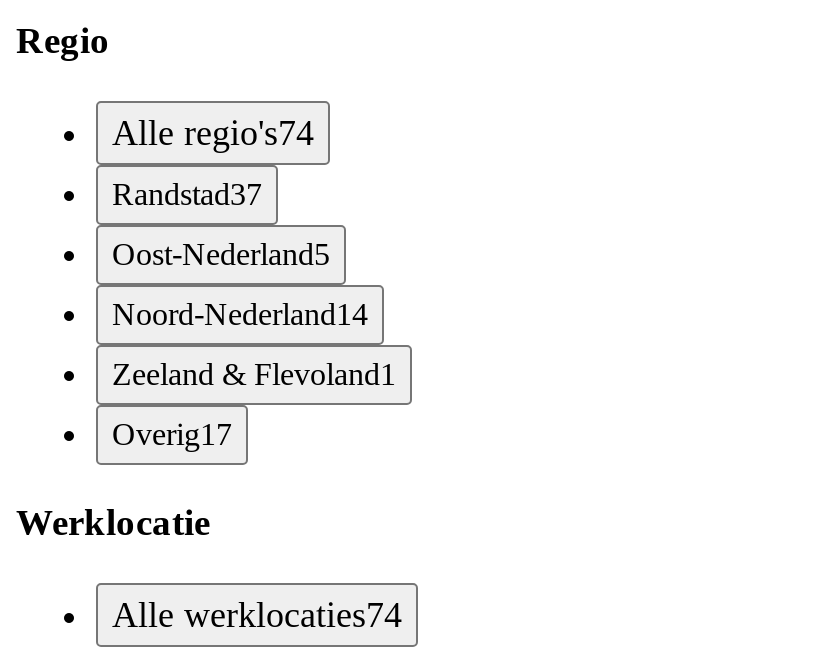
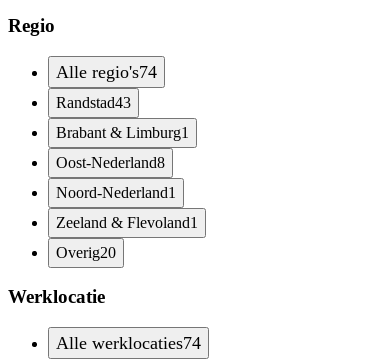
[112,177,368,331] Randstad37 | Oost-Nederland5 | Noord-Nederland14 -> [56,94,189,201] Randstad43 | Brabant & Limburg 1 | Oost-Nederland8 | Noord-Nederland 1
[112,417,232,451] Overig17 -> [56,244,116,261] Overig20

